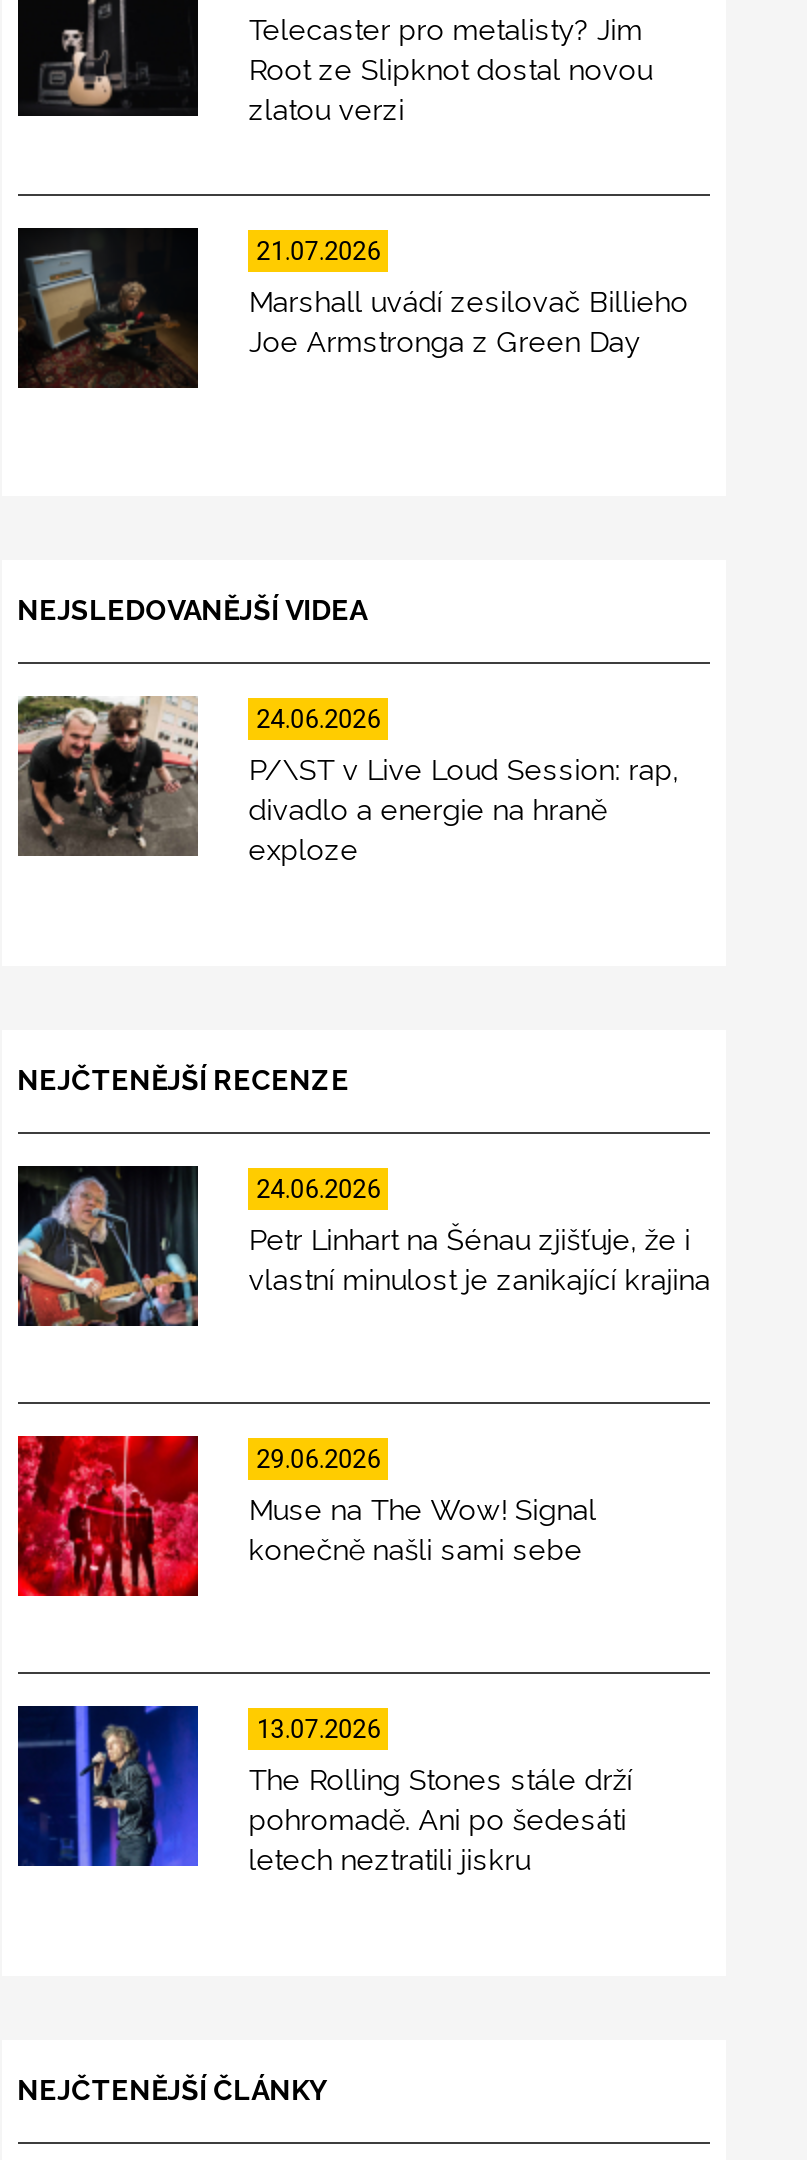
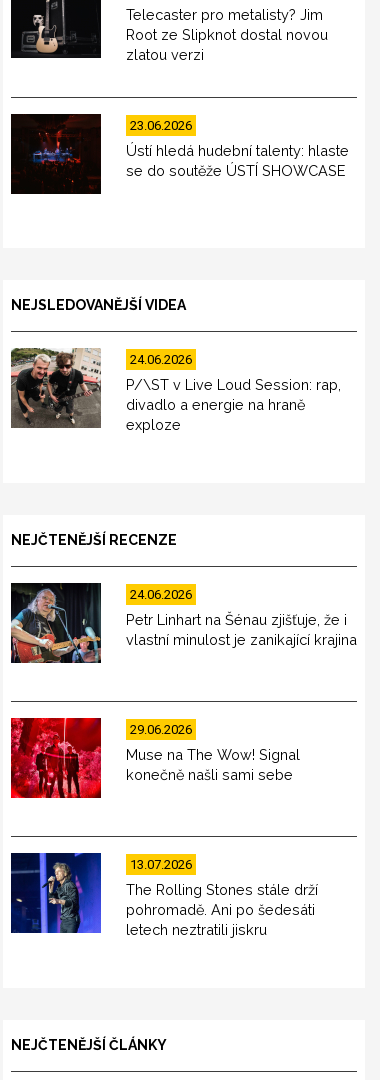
[18,230,688,388] [image] | Marshall uvádí zesilovač Billieho | Joe Armstronga z Green Day -> [11,115,349,194] [image] | Ústí hledá hudební talenty: hlaste | se do soutěže ÚSTÍ SHOWCASE
[256,236,380,266] 21.07.2026 -> [130,118,192,133] 23.06.2026

